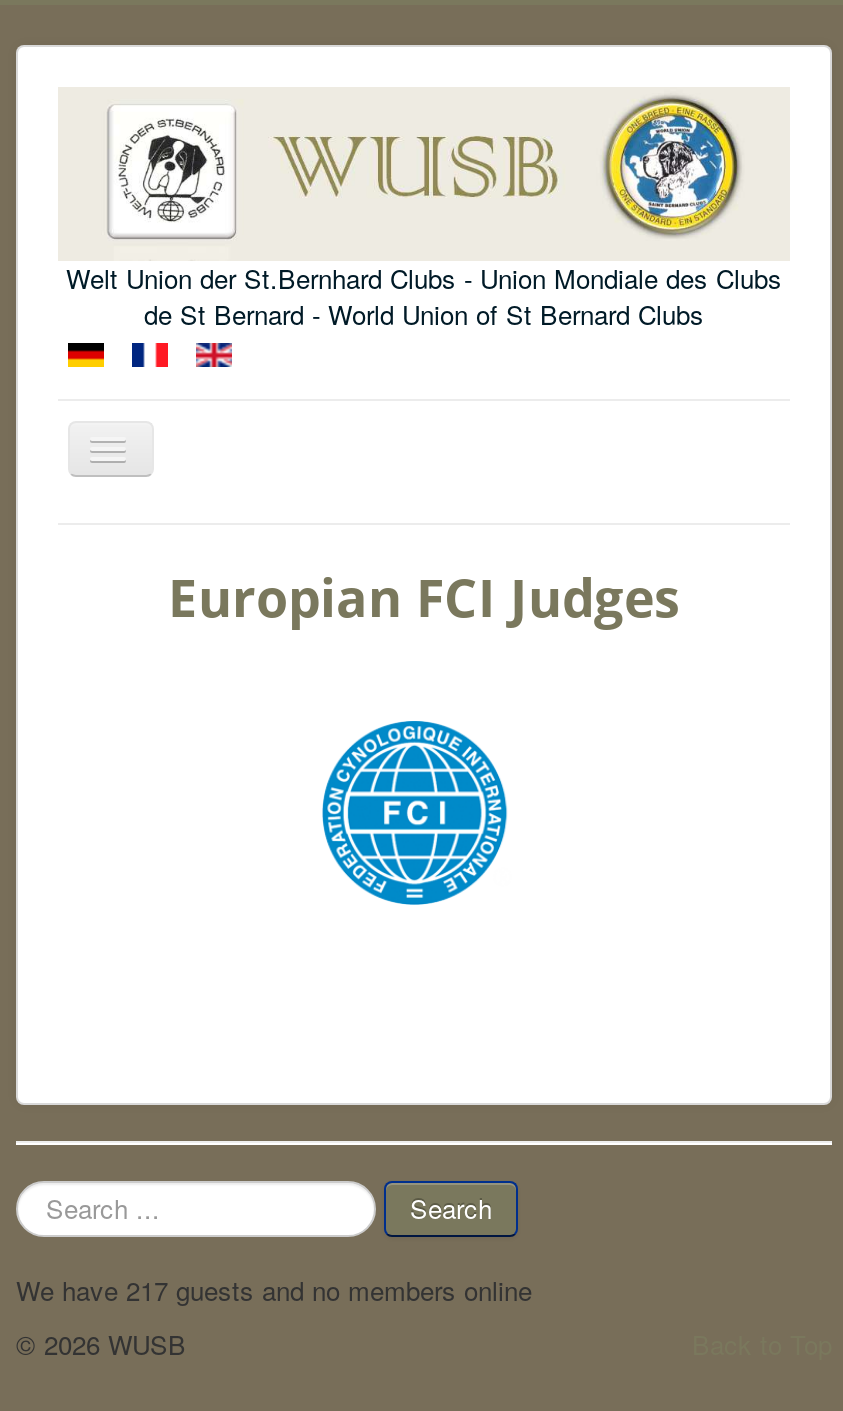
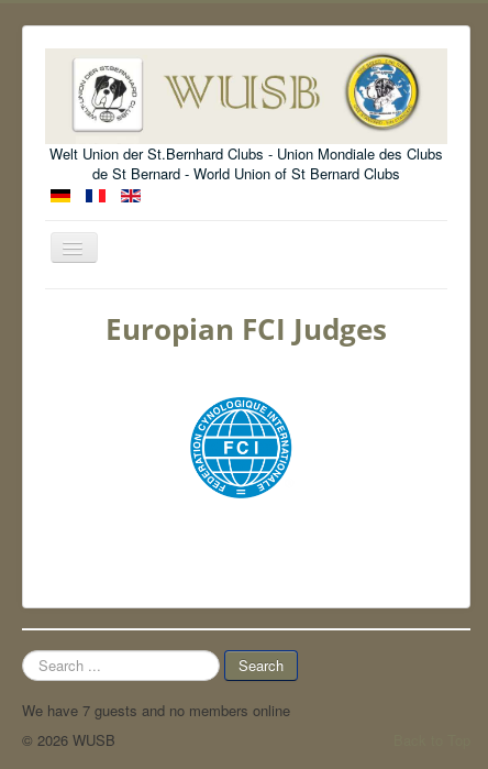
[16,1272,532,1310] We have 217 guests and no members online -> [22,700,290,721] We have 7 guests and no members online

